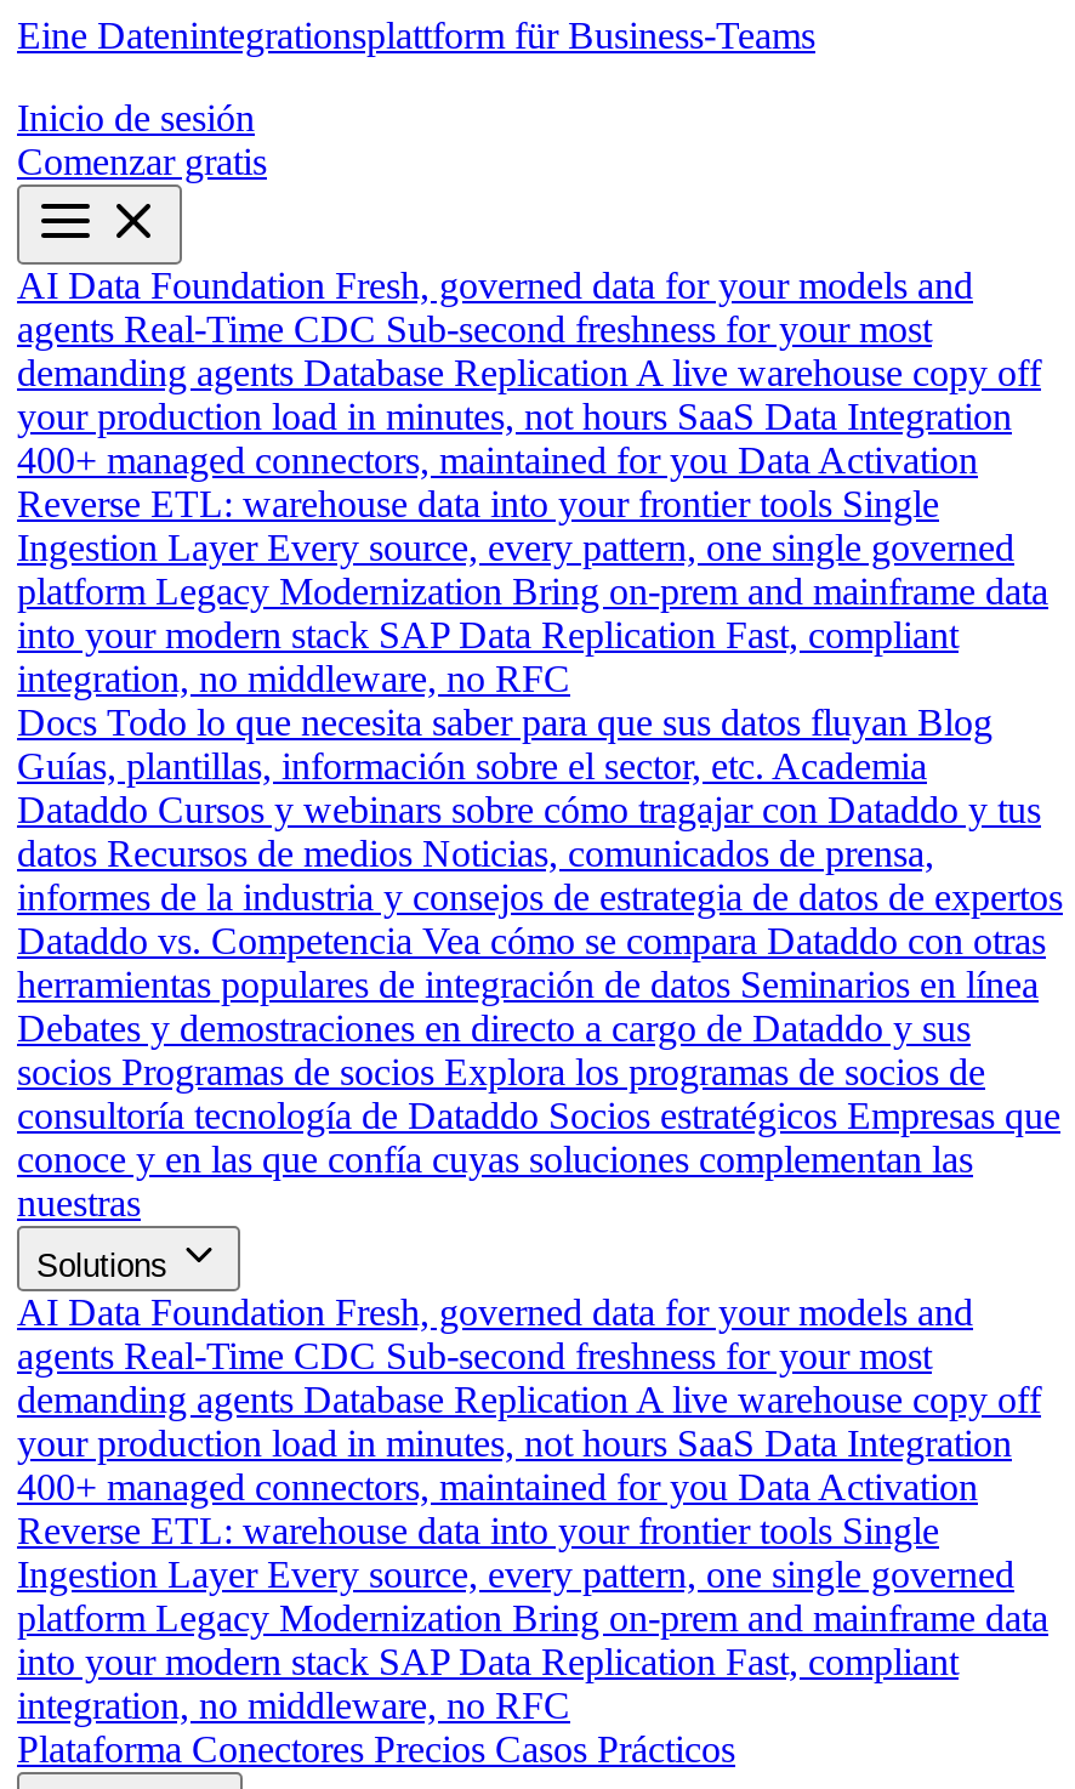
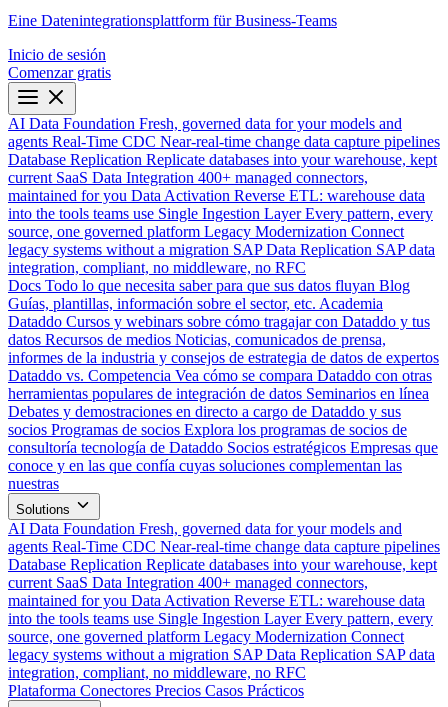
[17,308,1048,699] agents Real-Time CDC Sub-second freshness for your most | demanding agents Database Replication A live warehouse copy off | your production load in minutes, not hours SaaS Data Integration | 400+ managed connectors, maintained for you Data Activation | Reverse ETL: warehouse data into your frontier tools Single | Ingestion Layer Every source, every pattern, one single governed | platform Legacy Modernization Bring on-prem and mainframe data | into your modern stack SAP Data Replication Fast, compliant | integration, no middleware, no RFC -> [8,133,440,276] agents Real-Time CDC Near-real-time change data capture pipelines | Database Replication Replicate databases into your warehouse, kept | current SaaS Data Integration 400+ managed connectors, | maintained for you Data Activation Reverse ETL: warehouse data | into the tools teams use Single Ingestion Layer Every pattern, every | source, one governed platform Legacy Modernization Connect | legacy systems without a migration SAP Data Replication SAP data | integration, compliant, no middleware, no RFC
[17,1335,1048,1726] agents Real-Time CDC Sub-second freshness for your most | demanding agents Database Replication A live warehouse copy off | your production load in minutes, not hours SaaS Data Integration | 400+ managed connectors, maintained for you Data Activation | Reverse ETL: warehouse data into your frontier tools Single | Ingestion Layer Every source, every pattern, one single governed | platform Legacy Modernization Bring on-prem and mainframe data | into your modern stack SAP Data Replication Fast, compliant | integration, no middleware, no RFC -> [8,538,440,681] agents Real-Time CDC Near-real-time change data capture pipelines | Database Replication Replicate databases into your warehouse, kept | current SaaS Data Integration 400+ managed connectors, | maintained for you Data Activation Reverse ETL: warehouse data | into the tools teams use Single Ingestion Layer Every pattern, every | source, one governed platform Legacy Modernization Connect | legacy systems without a migration SAP Data Replication SAP data | integration, compliant, no middleware, no RFC

